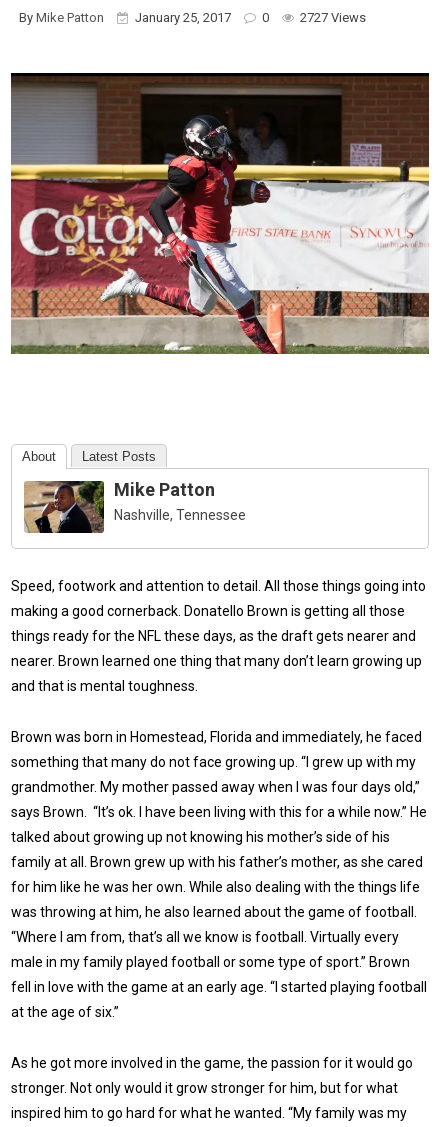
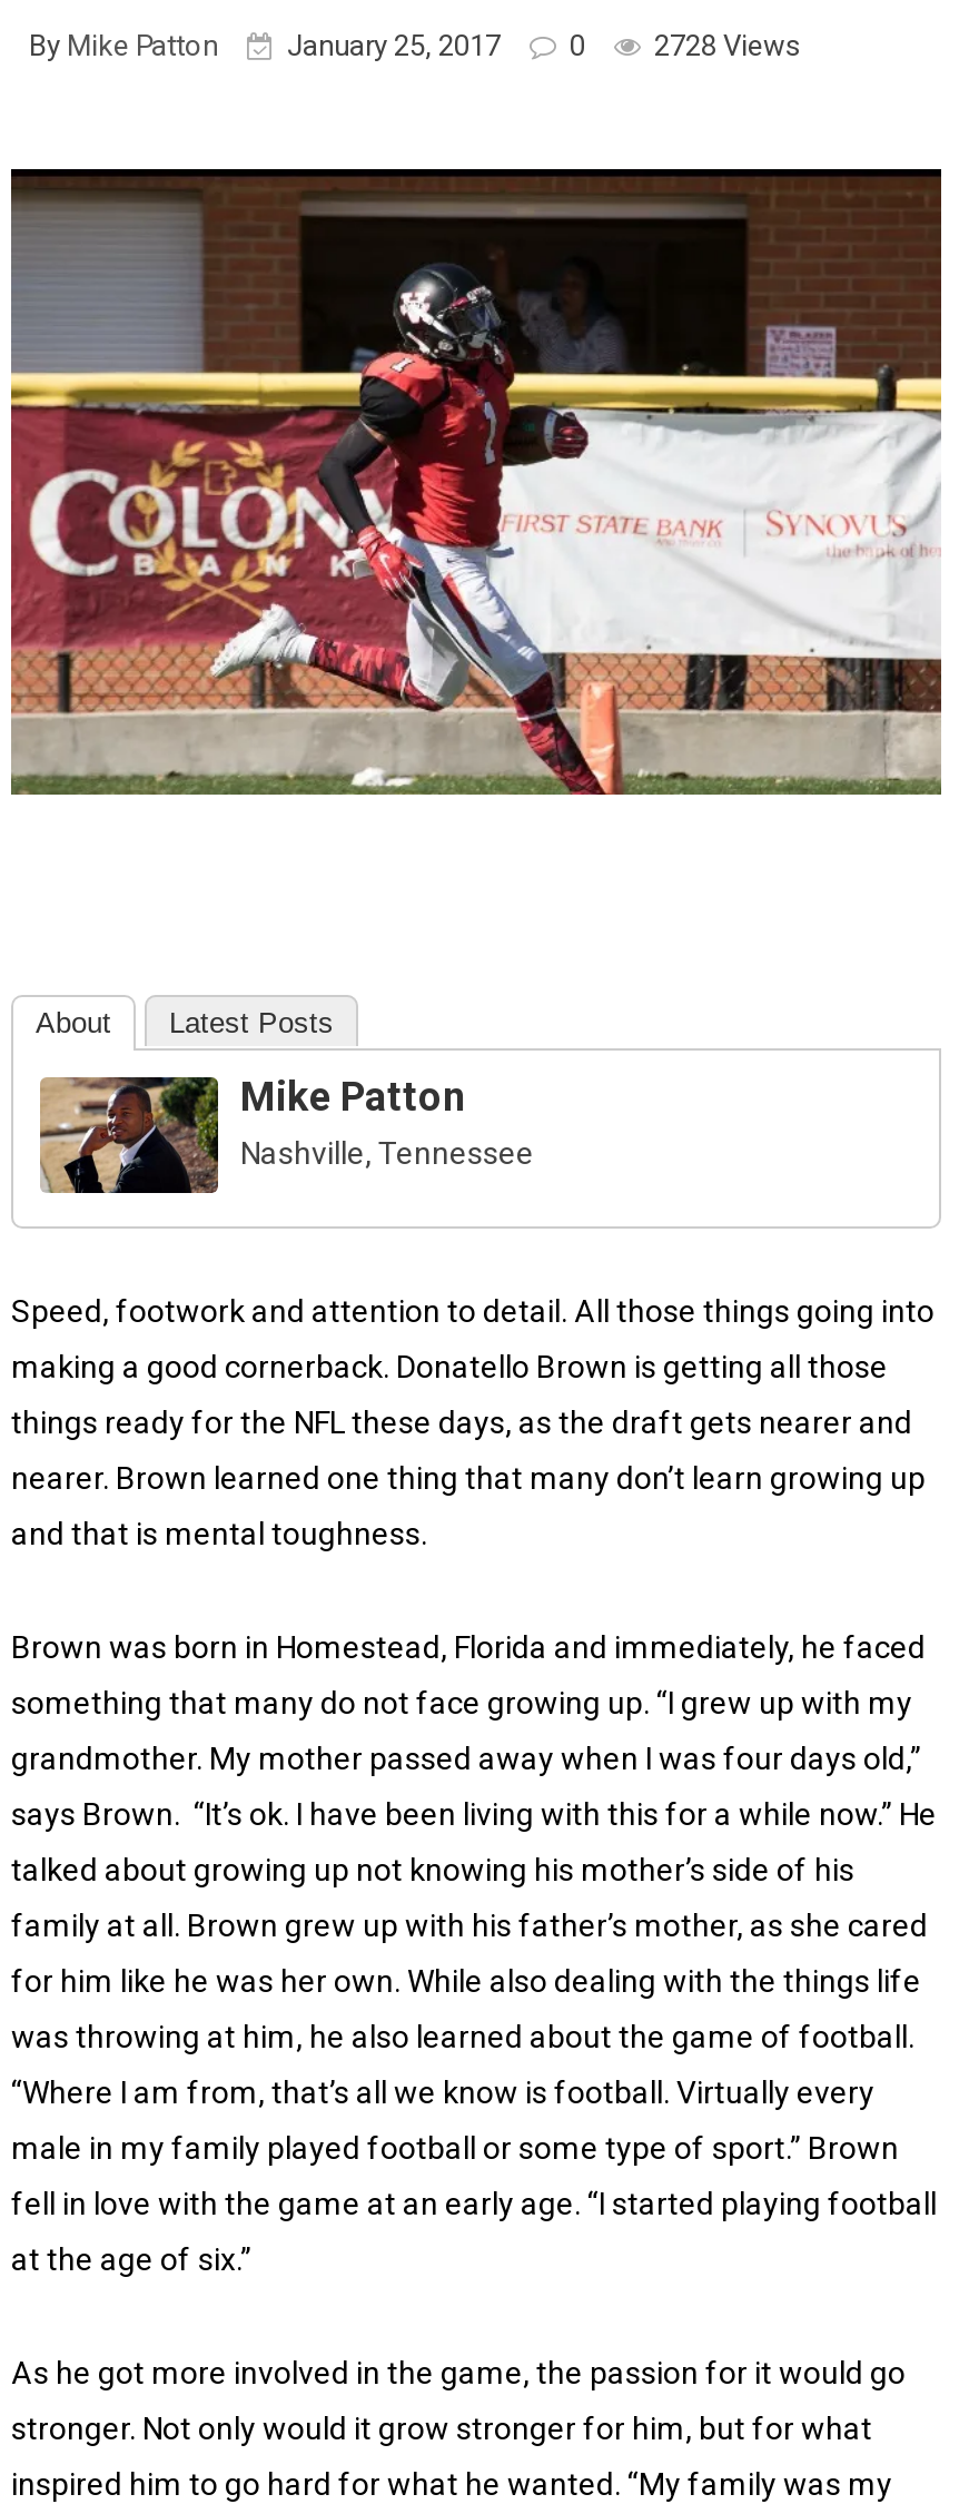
[135,10,366,25] January 25, 2017 0 2727 Views -> [287,29,801,62] January 25, 2017 0 2728 Views

